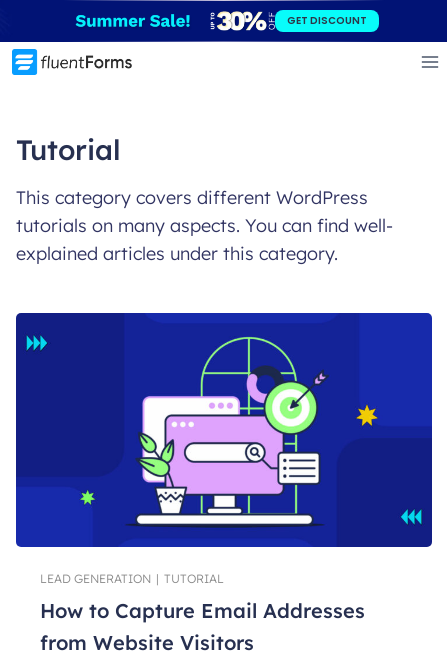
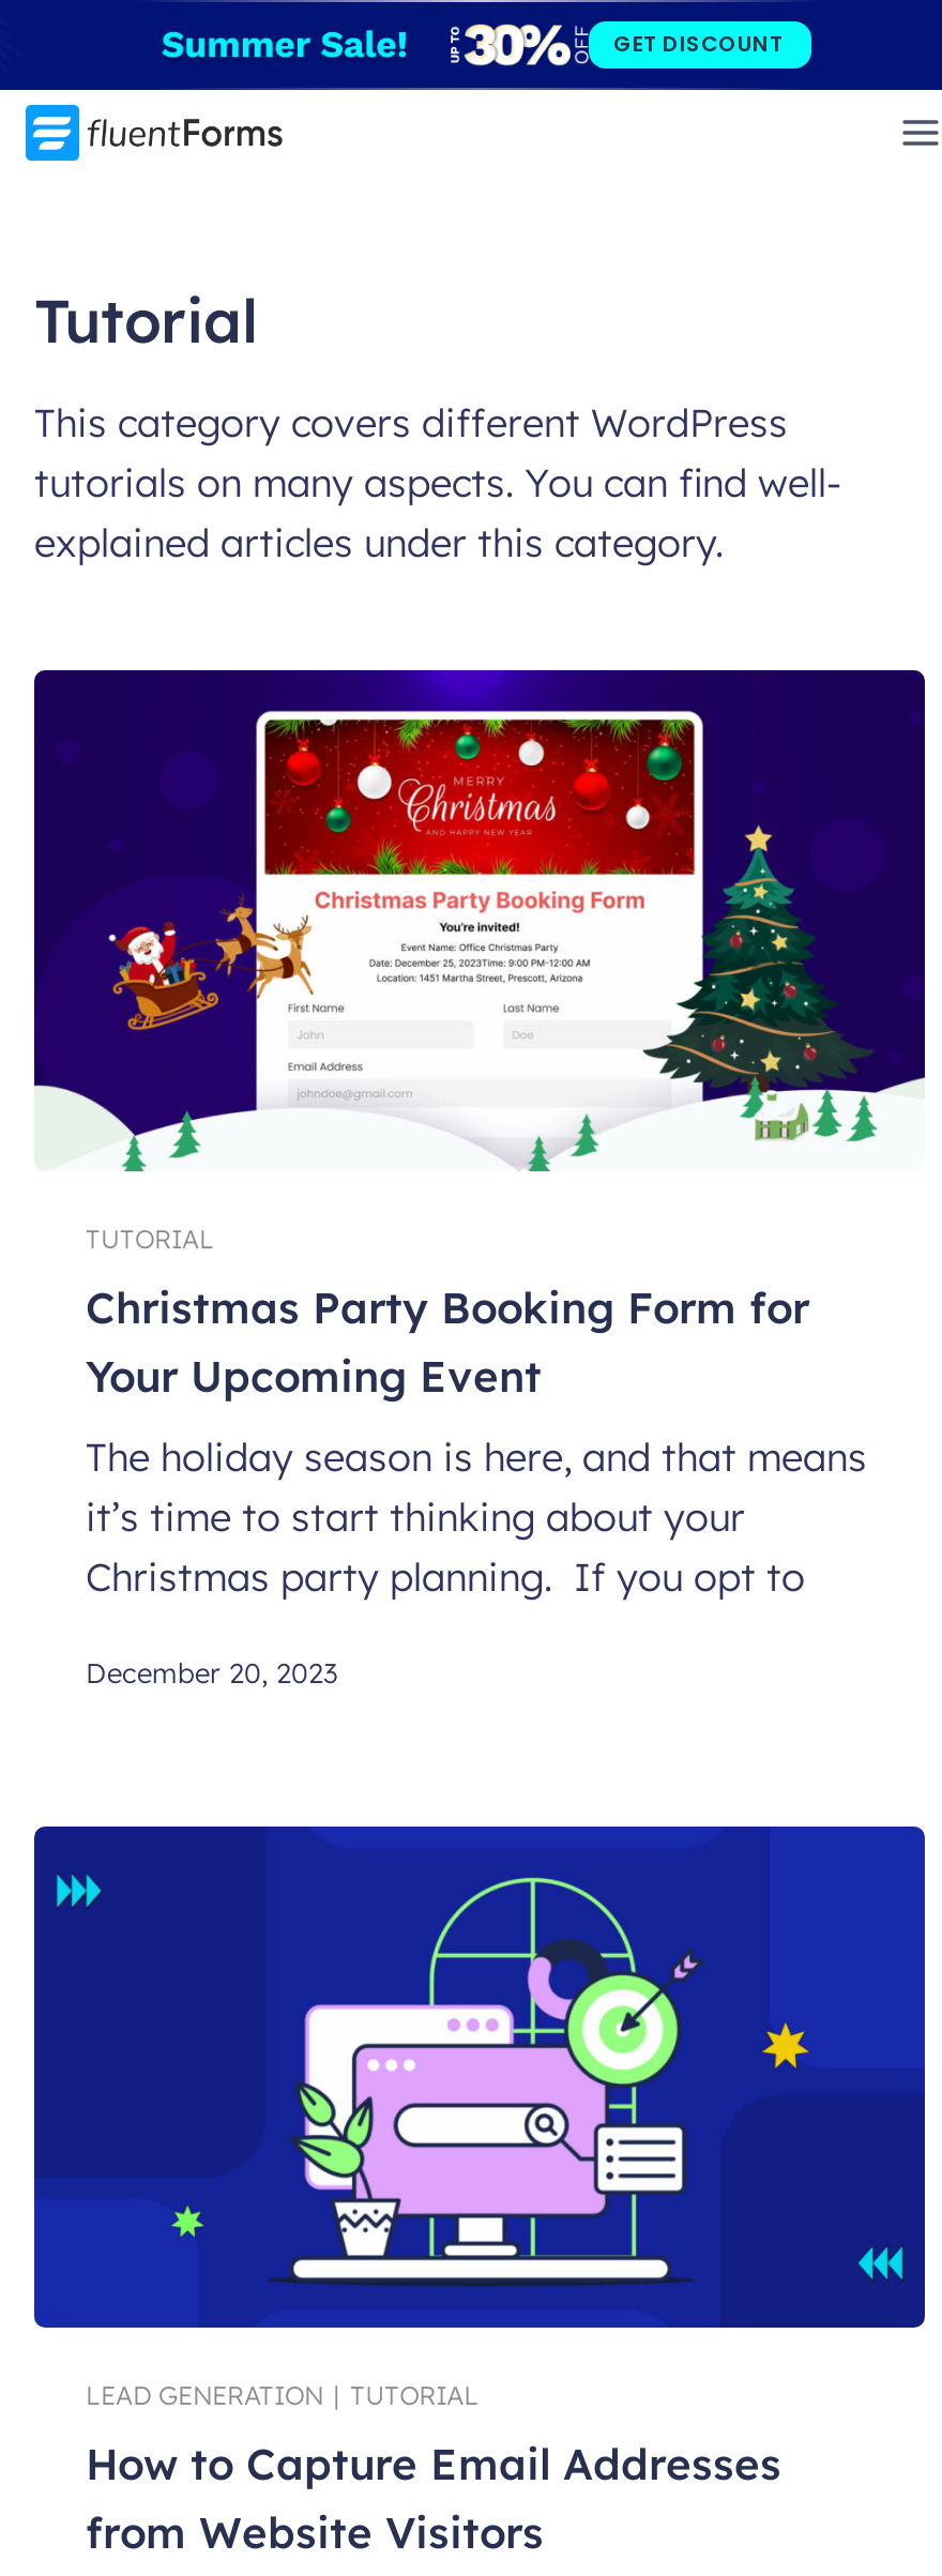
none -> [34,670,925,1689] [image] | TUTORIAL | Christmas Party Booking Form for | Your Upcoming Event | The holiday season is here, and that means | it’s time to start thinking about your | Christmas party planning. If you opt to | December 20, 2023

